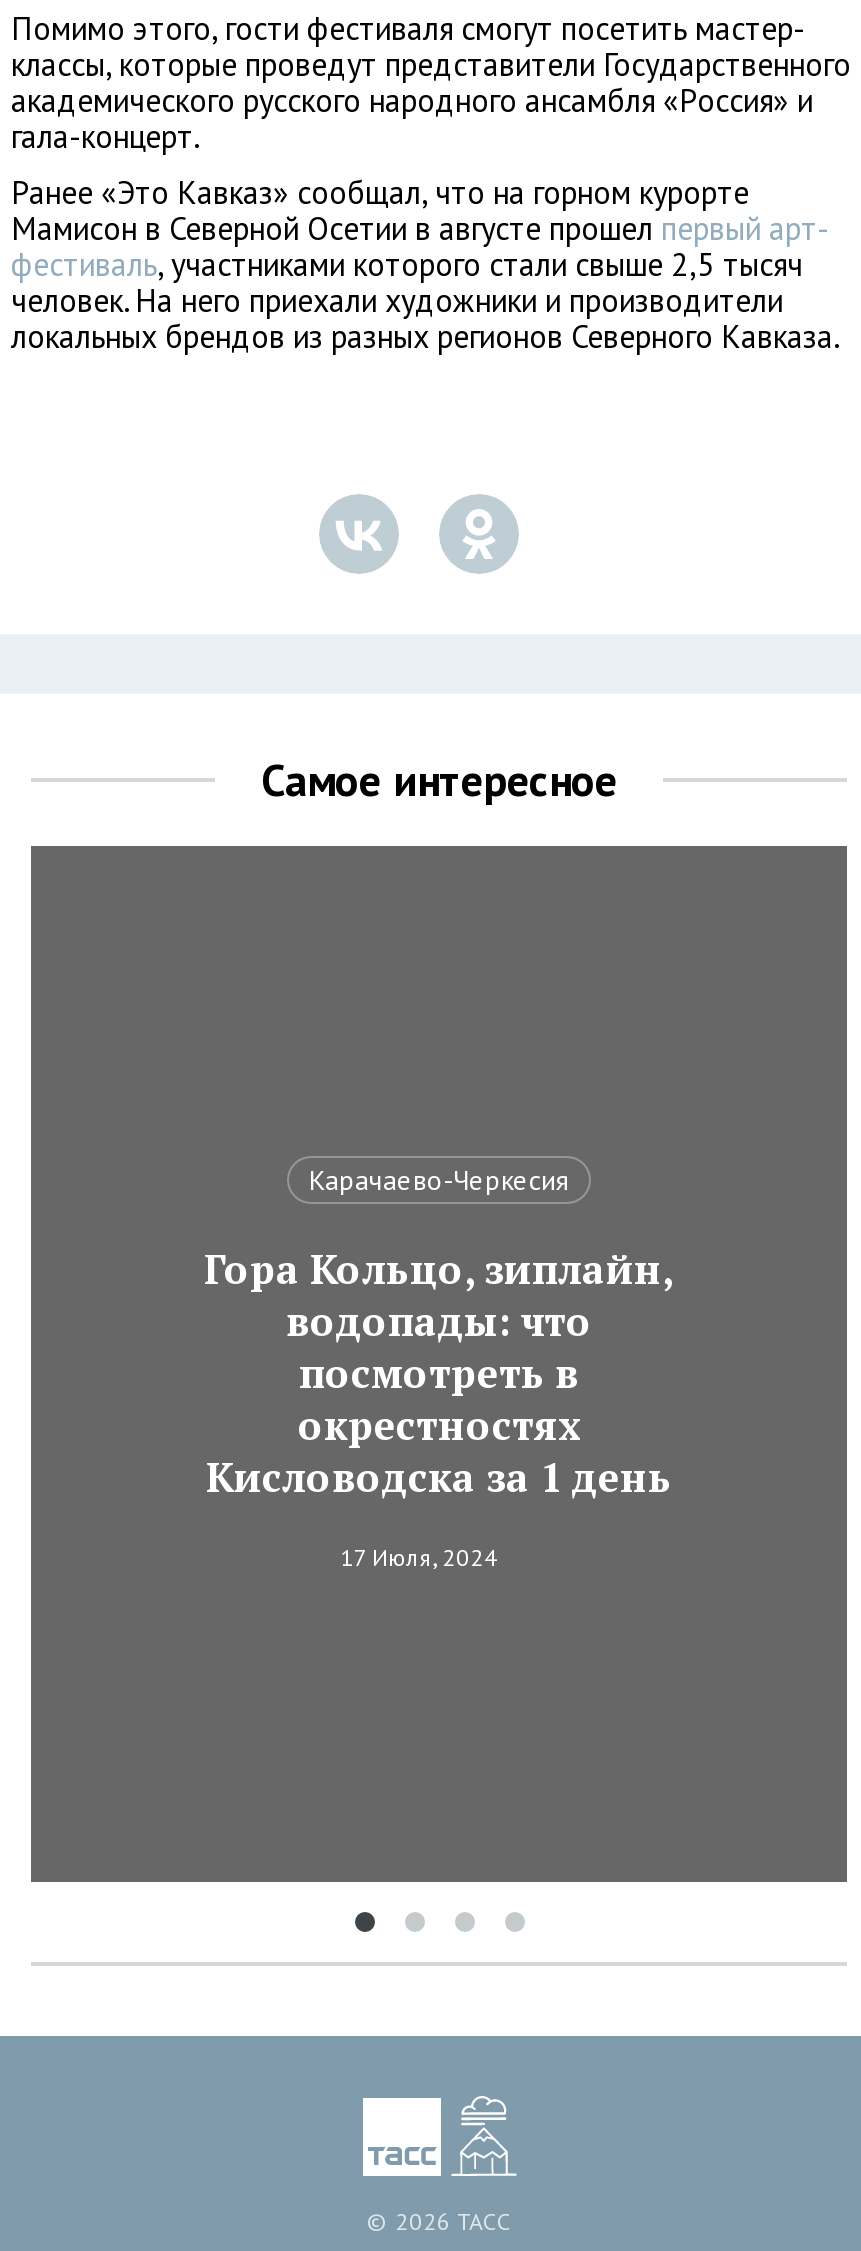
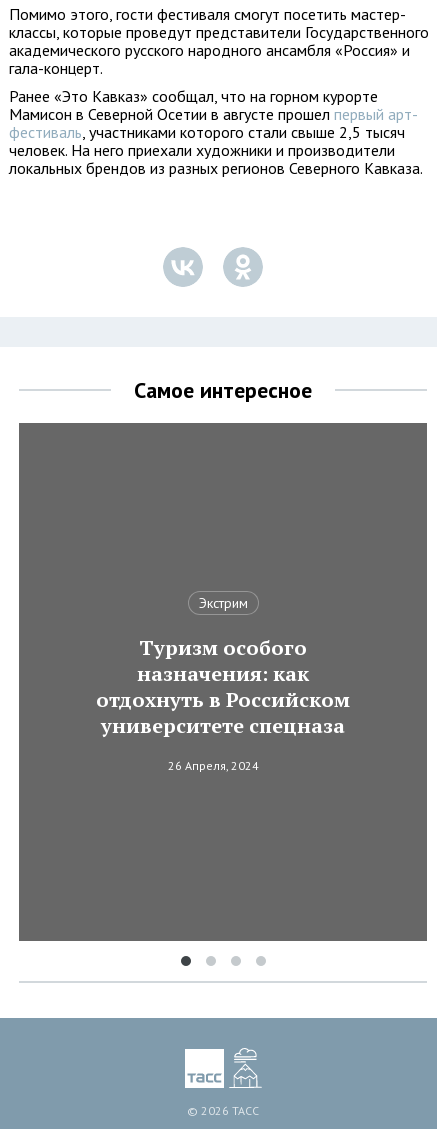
[309,1162,569,1198] Карачаево-Черкесия -> [198,594,247,612] Экстрим
[204,1242,674,1504] Гора Кольцо, зиплайн, | водопады: что | посмотреть в | окрестностях | Кисловодска за 1 день -> [96,634,350,739] Туризм особого | назначения: как | отдохнуть в Российском | университете спецназа
[340,1542,498,1572] 17 Июля, 2024 -> [167,758,258,773] 26 Апреля, 2024

